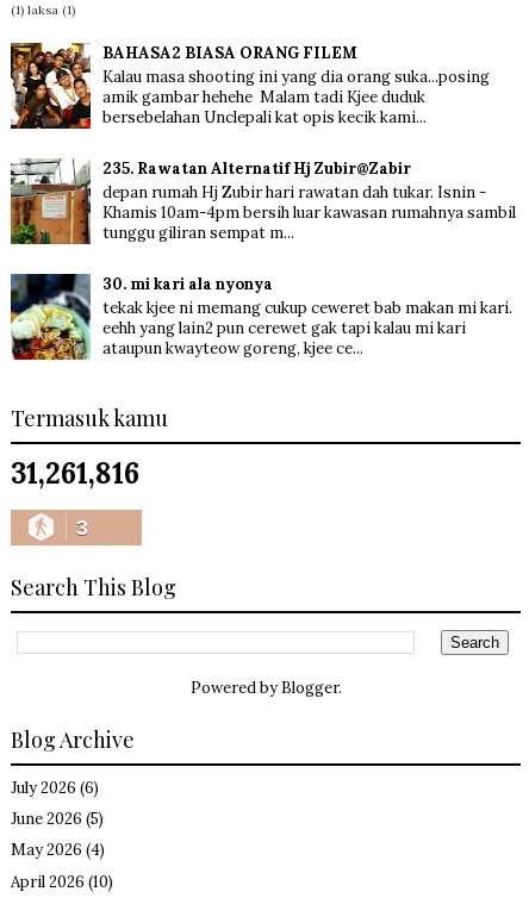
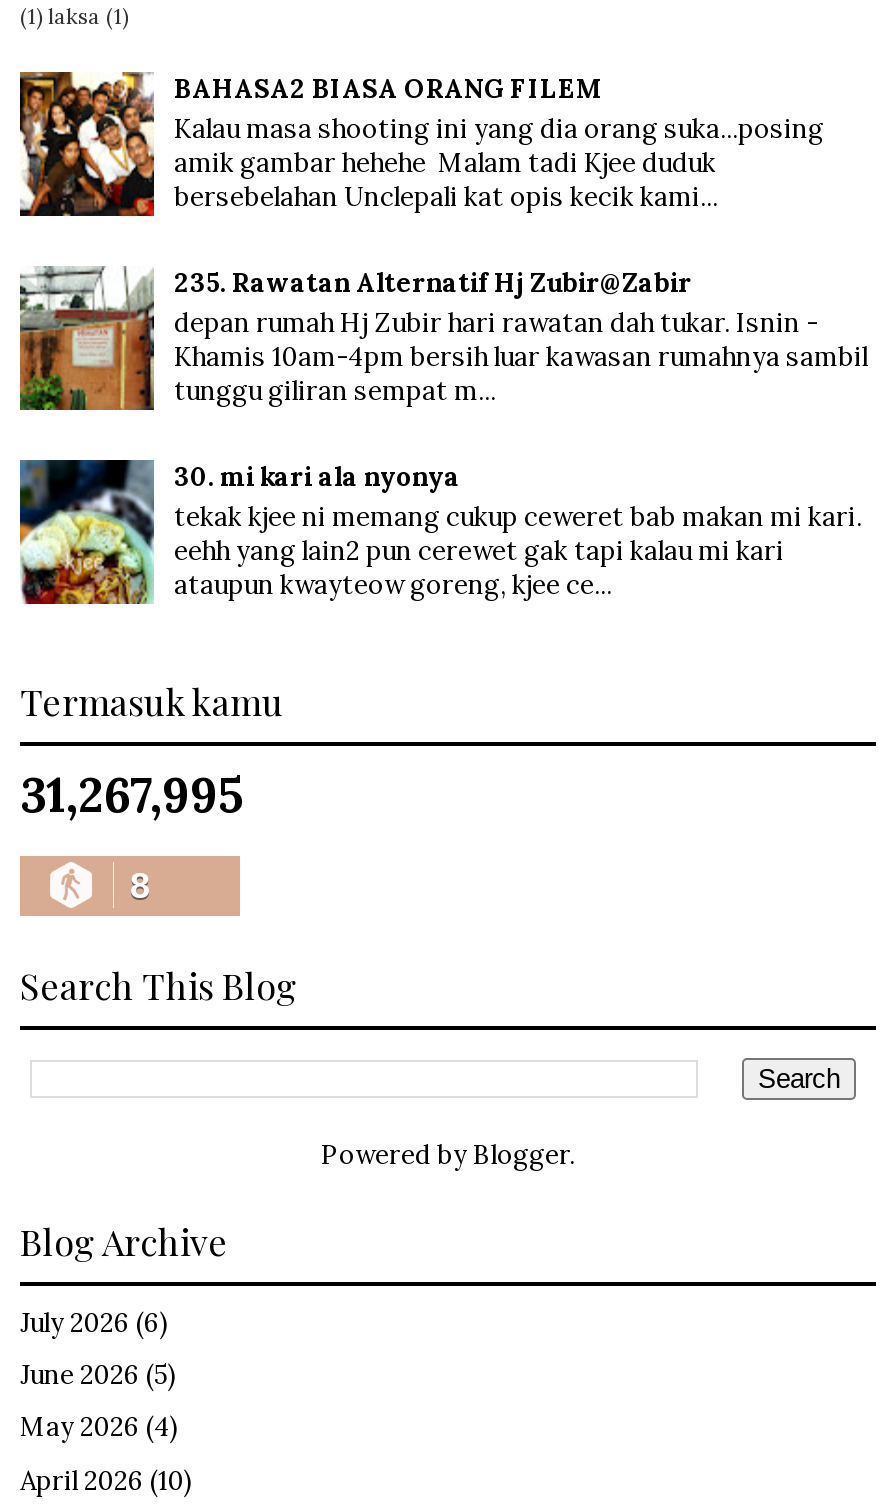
[11,455,139,492] 31,261,816 -> [20,764,244,826] 31,267,995
[76,516,86,540] 3 -> [130,866,146,906] 8

